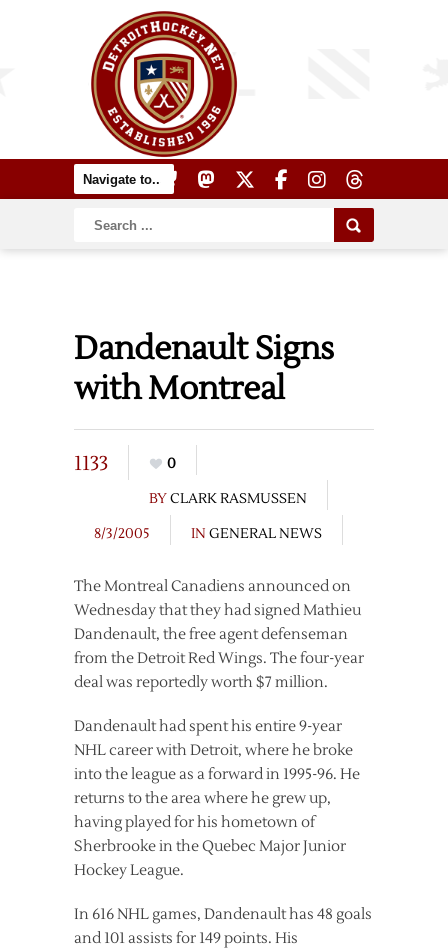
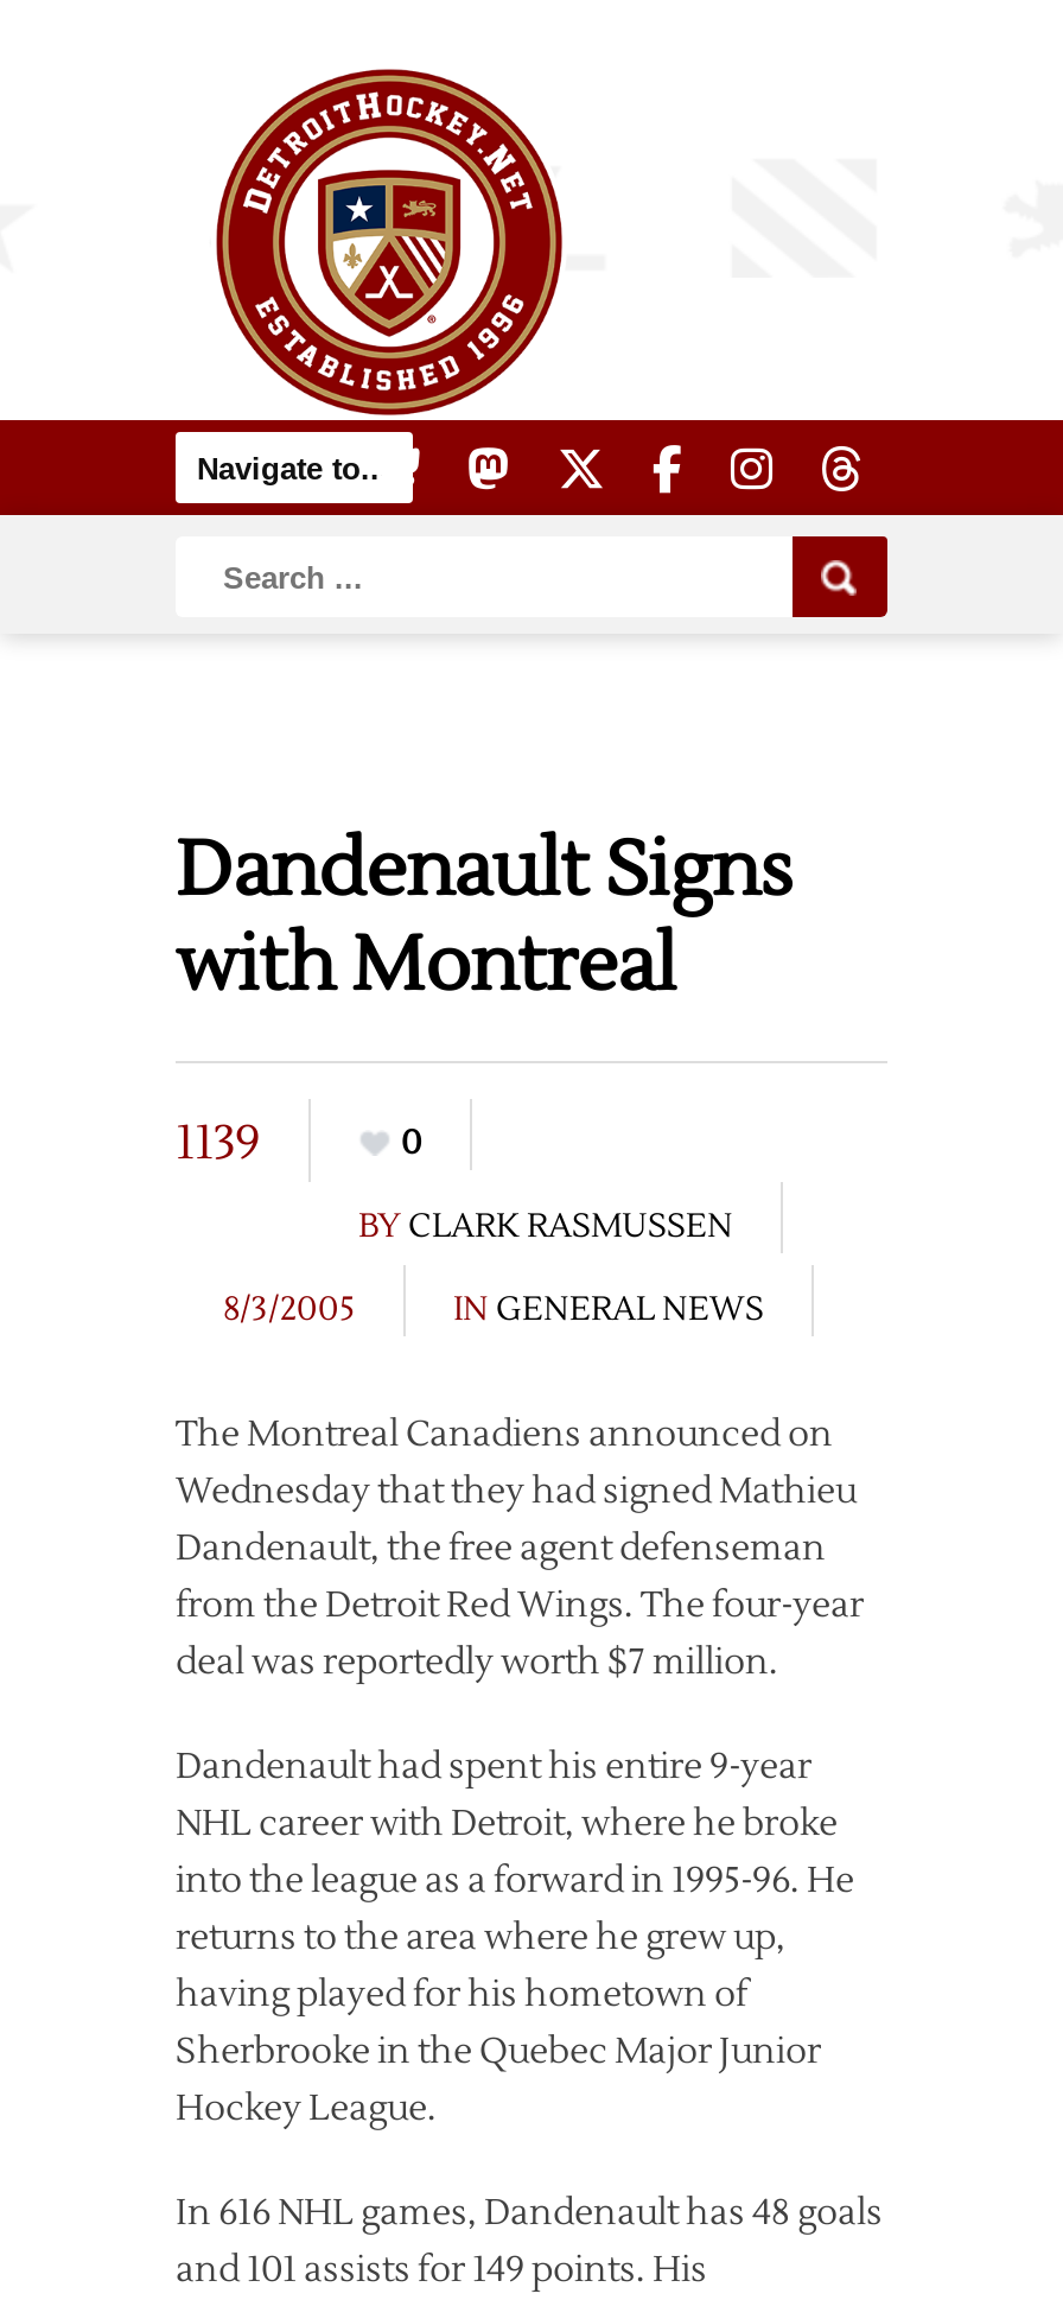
[74,451,108,477] 1133 -> [176,1113,261,1175] 1139

